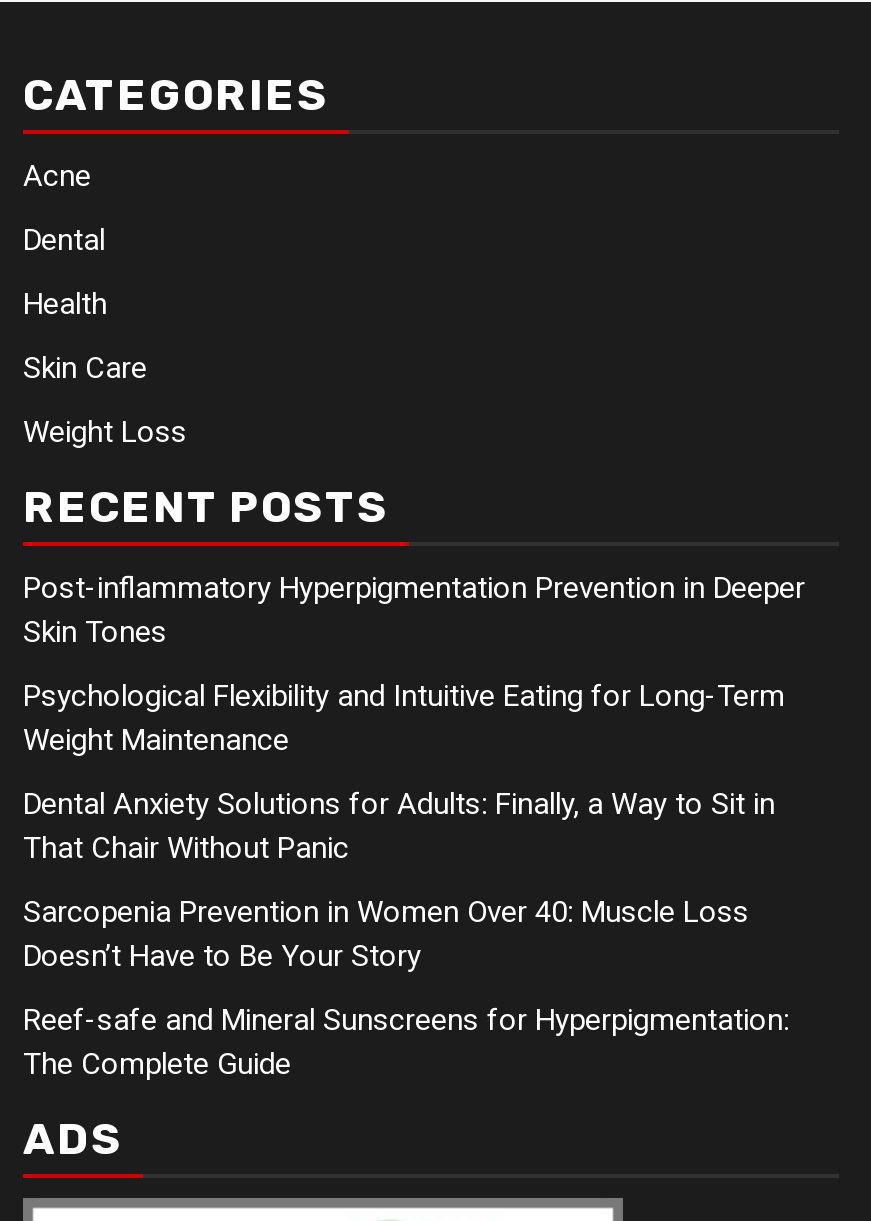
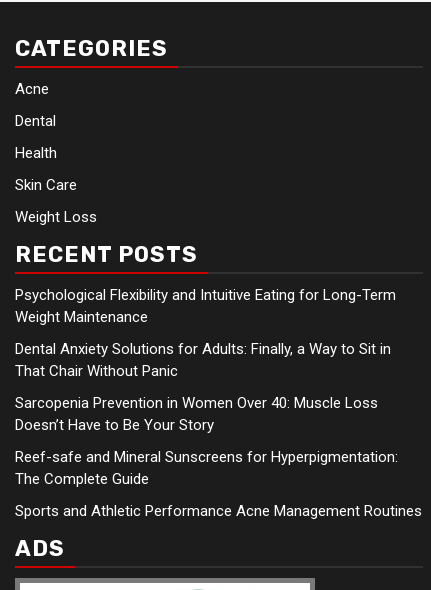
[23,569,805,649] Post-inflammatory Hyperpigmentation Prevention in Deeper | Skin Tones -> none
moved [23,677,789,1081] -> [15,286,398,488]: Psychological Flexibility and Intuitive Eating for Long-Term | Weight Maintenance | Dental Anxiety Solutions for Adults: Finally, a Way to Sit in | That Chair Without Panic | Sarcopenia Prevention in Women Over 40: Muscle Loss | Doesn’t Have to Be Your Story | Reef-safe and Mineral Sunscreens for Hyperpigmentation: | The Complete Guide
none -> [15,502,422,520] Sports and Athletic Performance Acne Management Routines

